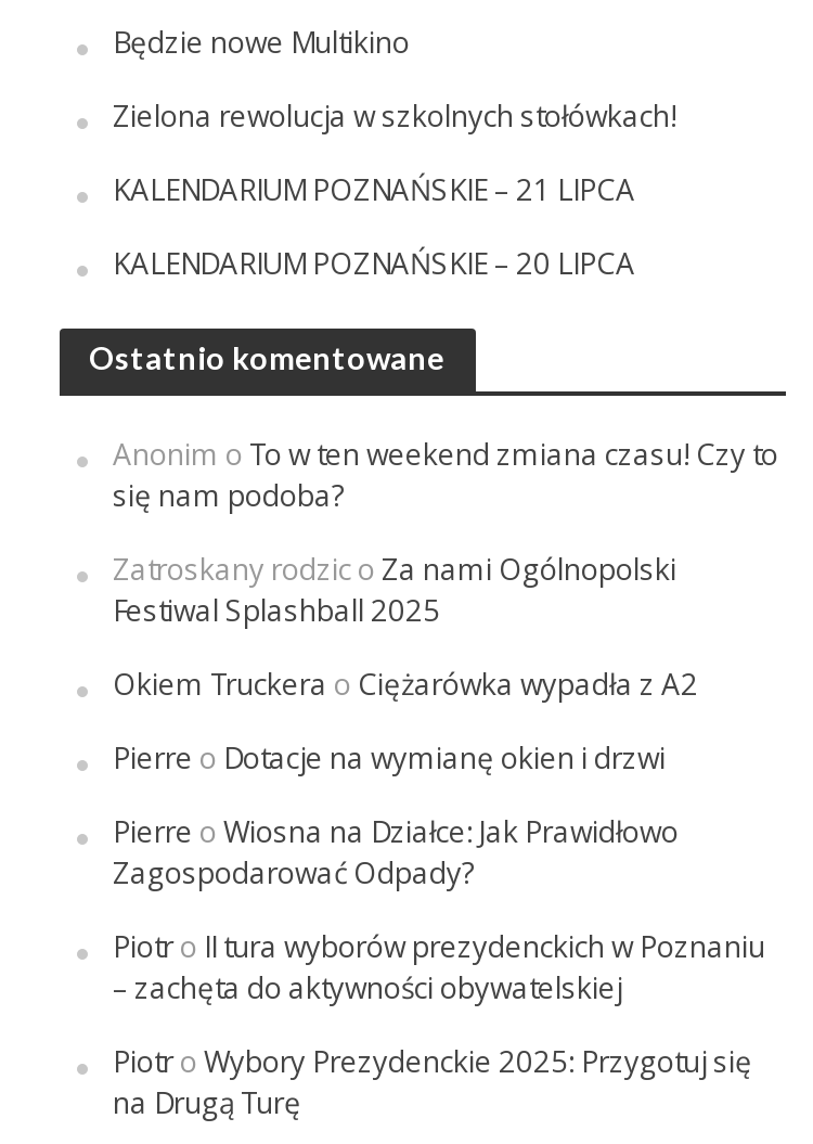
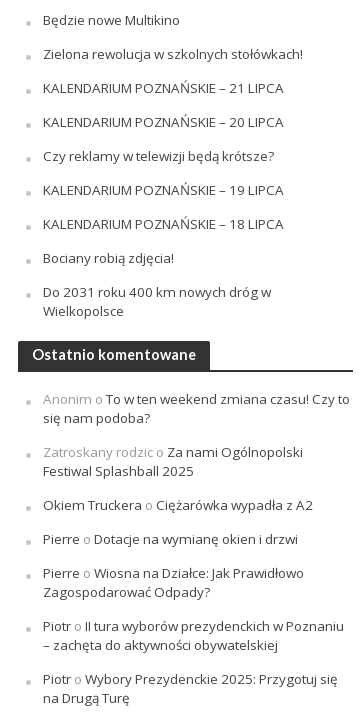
none -> [42,147,283,320] Czy reklamy w telewizji będą krótsze? | KALENDARIUM POZNAŃSKIE – 19 LIPCA | KALENDARIUM POZNAŃSKIE – 18 LIPCA | Bociany robią zdjęcia! | Do 2031 roku 400 km nowych dróg w | Wielkopolsce

